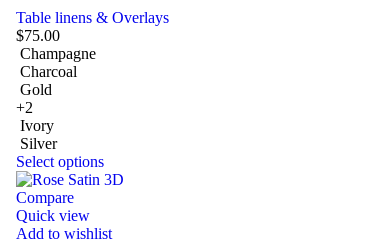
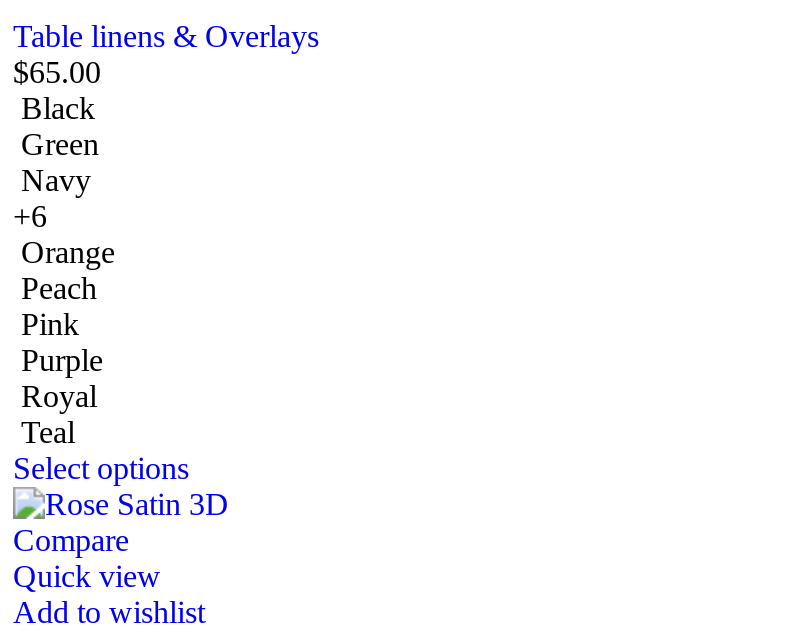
[16,27,96,152] $75.00 | Champagne | Charcoal | Gold | +2 | Ivory | Silver -> [13,56,115,450] $65.00 | Black | Green | Navy | +6 | Orange | Peach | Pink | Purple | Royal | Teal

